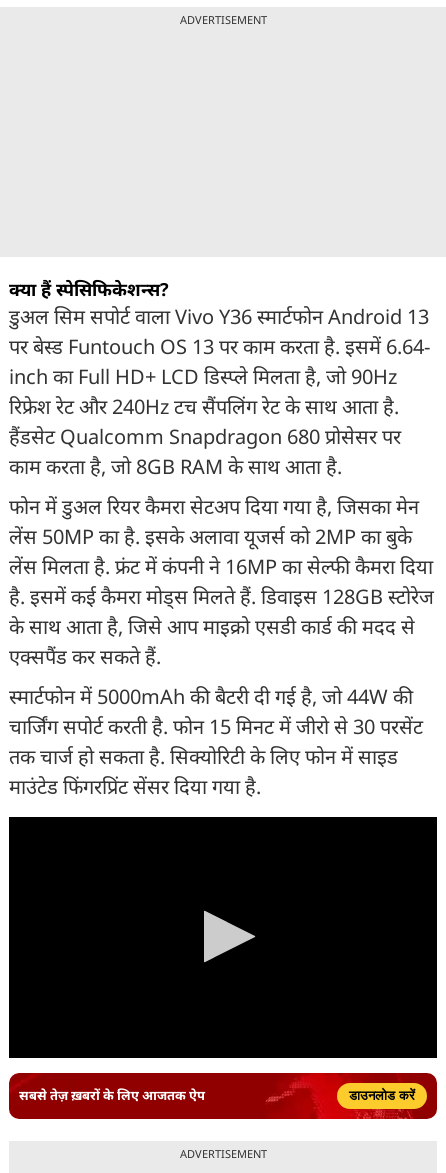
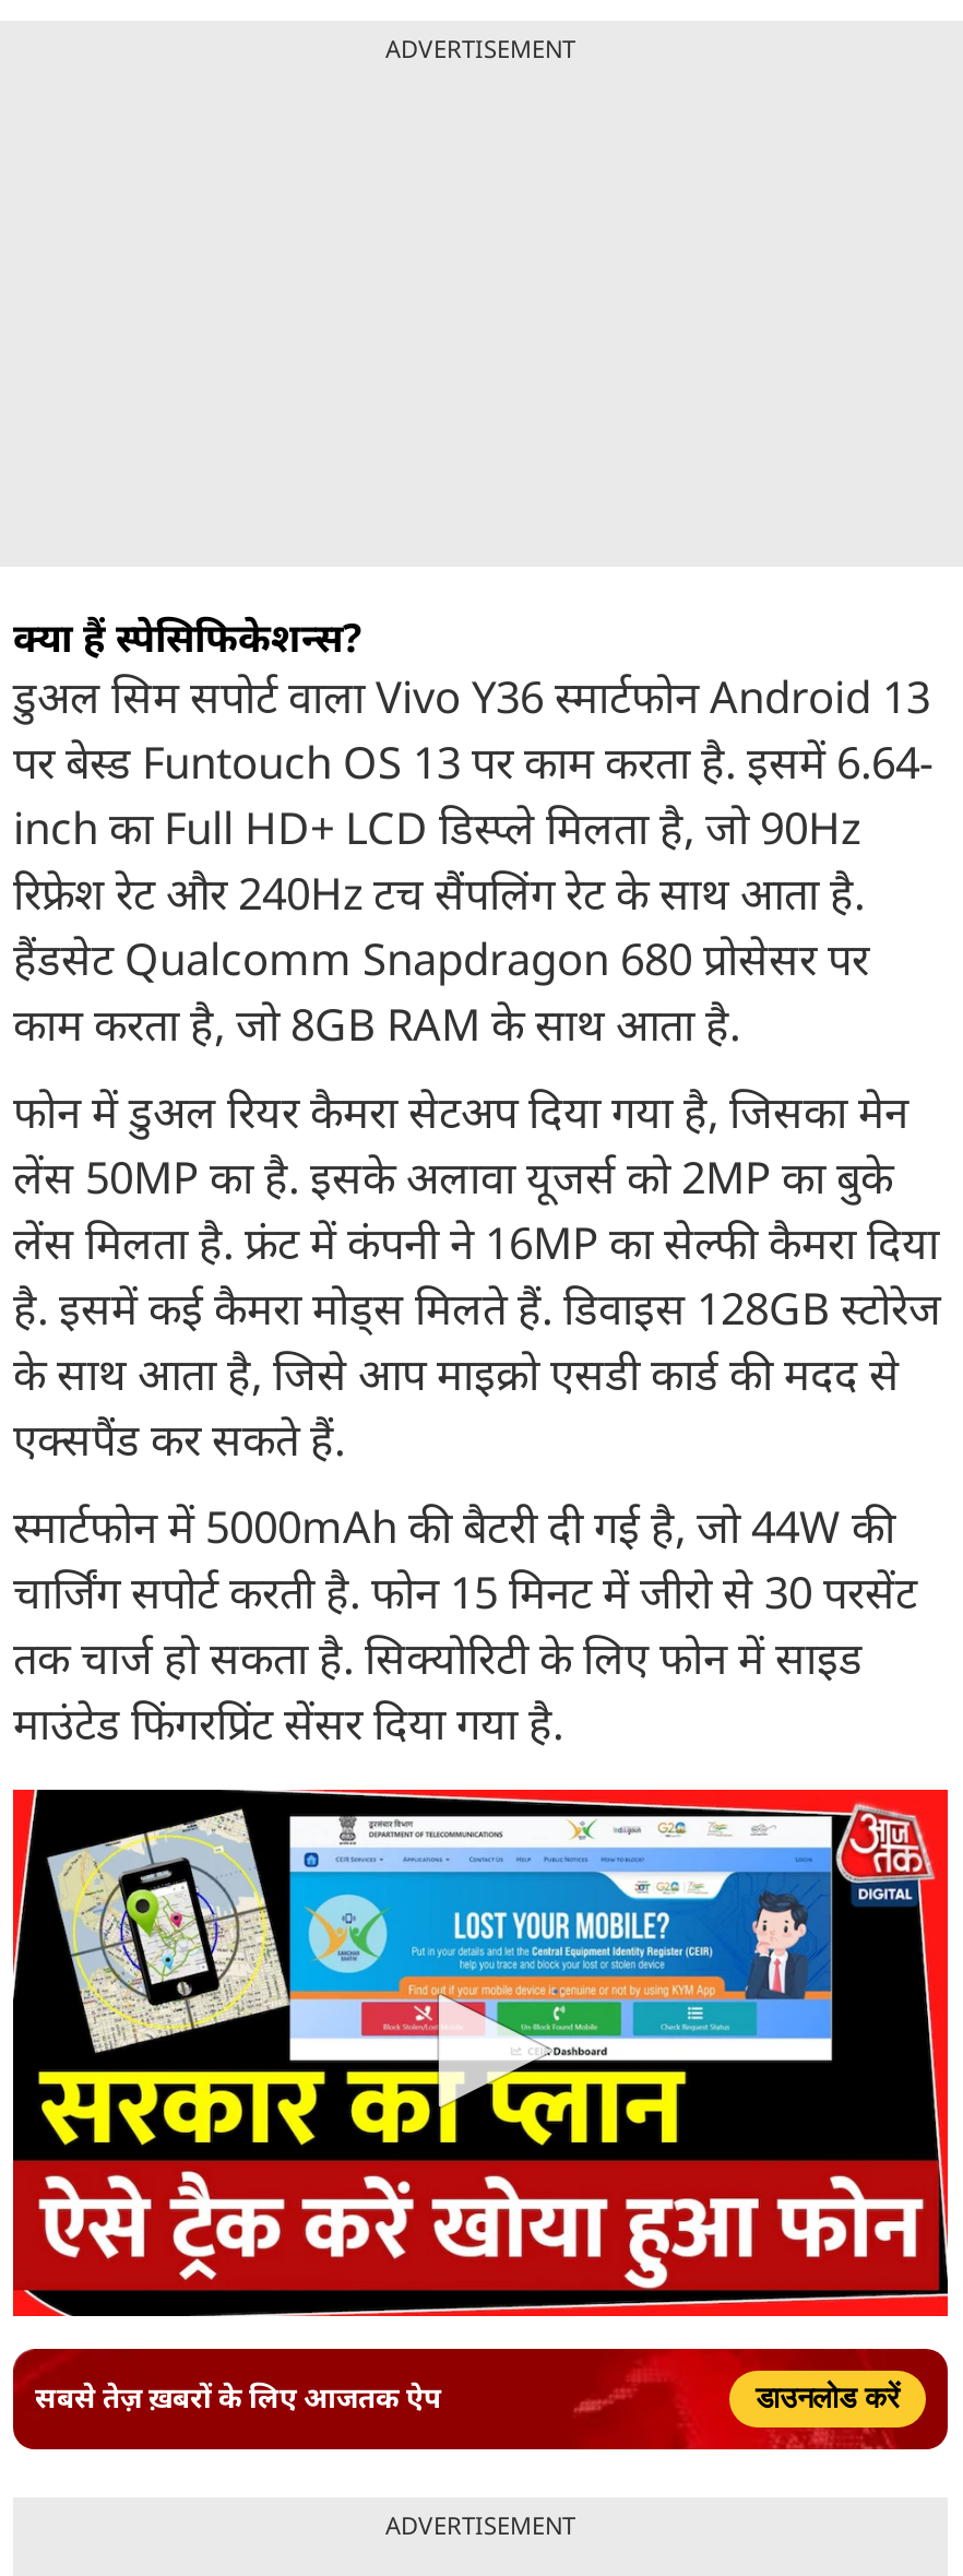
none -> [11,1788,950,2318] [image]

